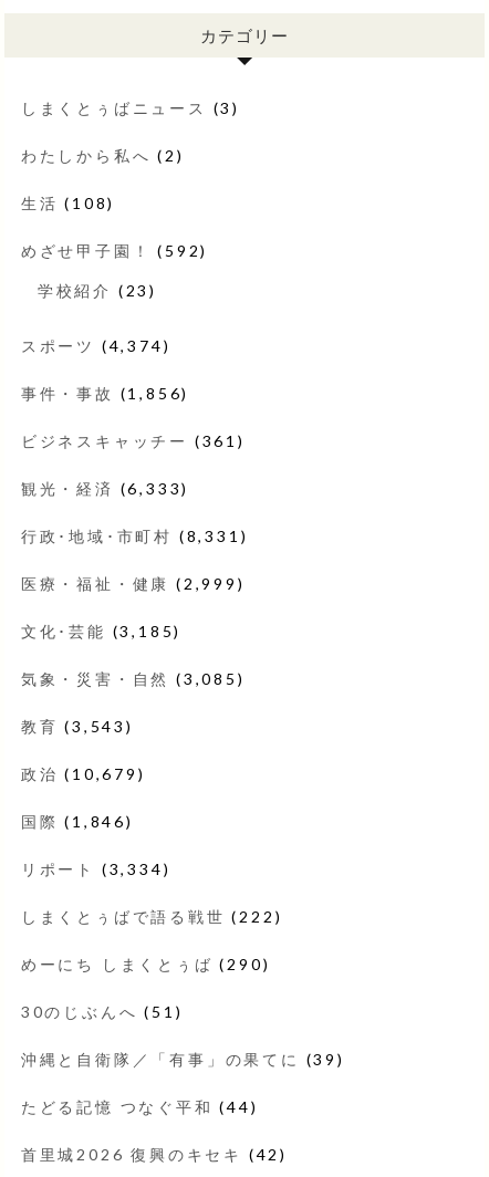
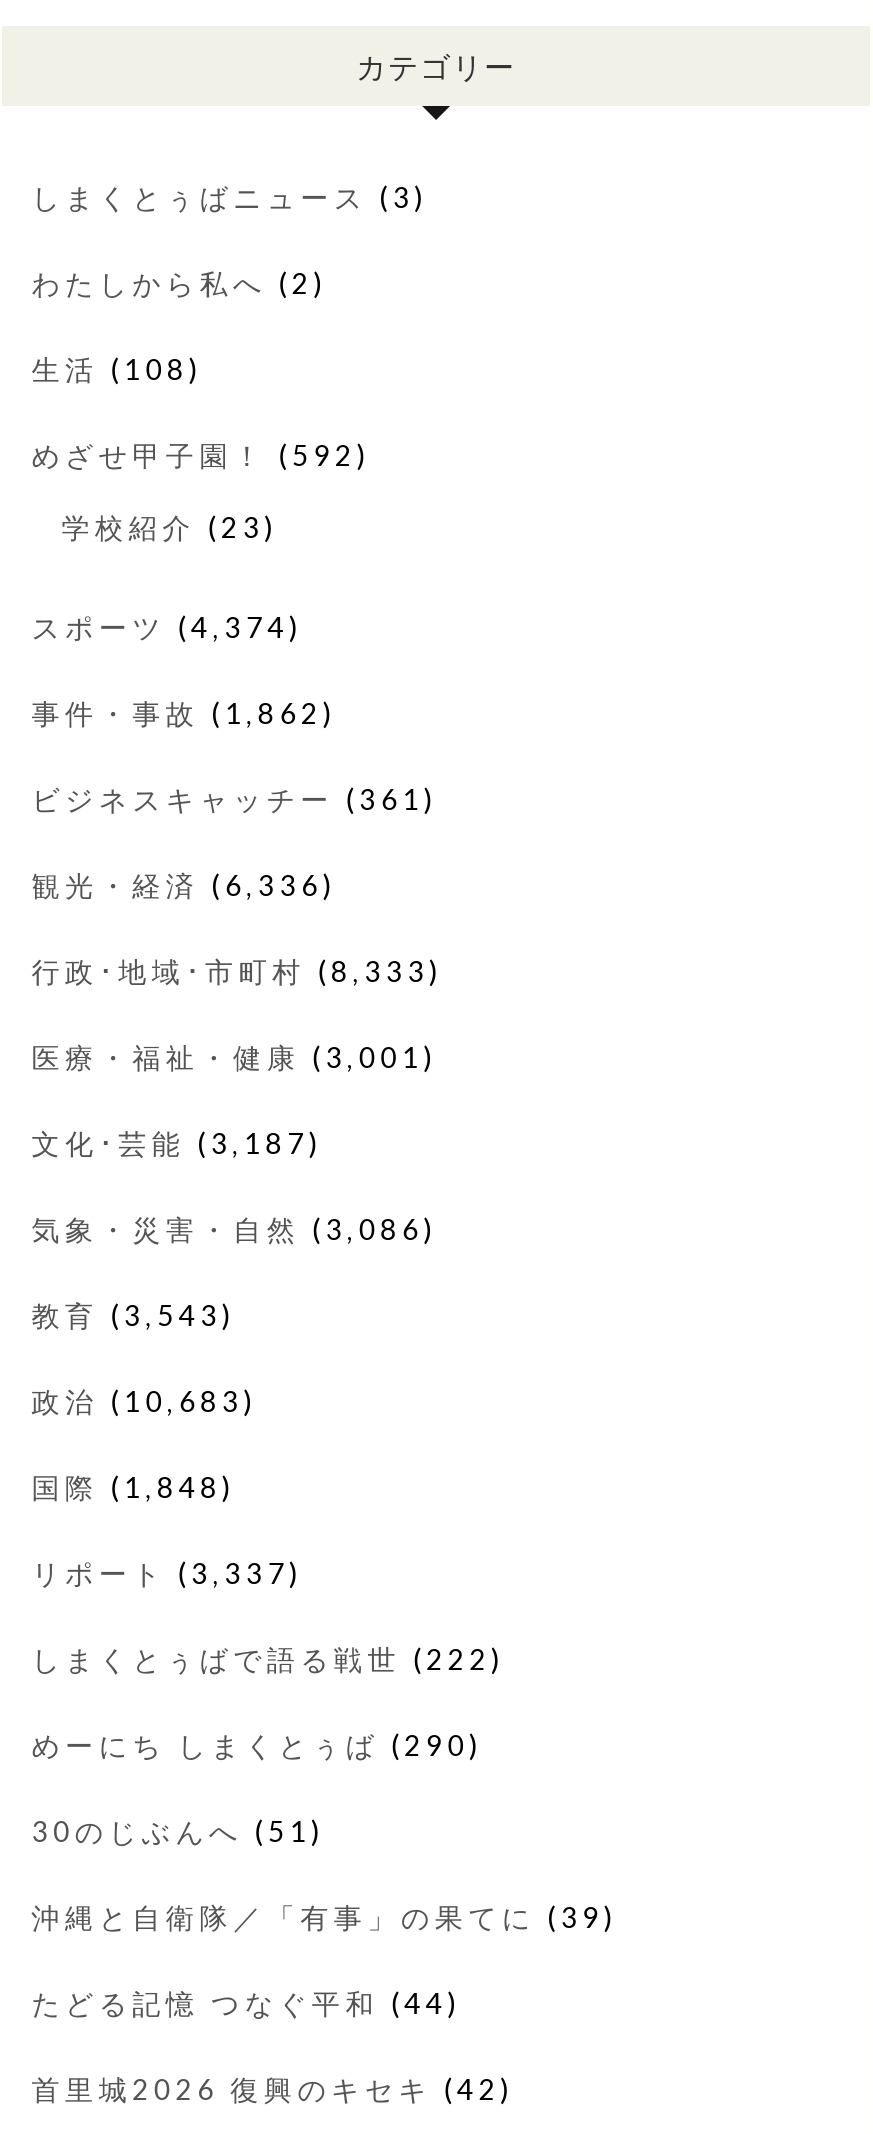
[21,384,189,403] 事件・事故(1,856) -> [31,697,336,731] 事件・事故(1,862)
[21,479,189,498] 観光・経済(6,333) -> [31,869,336,903] 観光・経済(6,336)
[21,527,248,546] 行政･地域･市町村(8,331) -> [31,955,443,989] 行政･地域･市町村(8,333)
[21,574,245,593] 医療・福祉・健康(2,999) -> [31,1041,437,1075] 医療・福祉・健康(3,001)
[21,622,182,641] 文化･芸能(3,185) -> [31,1127,322,1161] 文化･芸能(3,187)
[21,670,245,688] 気象・災害・自然(3,085) -> [31,1213,437,1247] 気象・災害・自然(3,086)
[21,765,145,784] 政治(10,679) -> [31,1385,257,1419] 政治(10,683)
[21,812,134,831] 国際(1,846) -> [31,1471,235,1505] 国際(1,848)
[21,860,171,879] リポート(3,334) -> [31,1557,303,1591] リポート(3,337)

